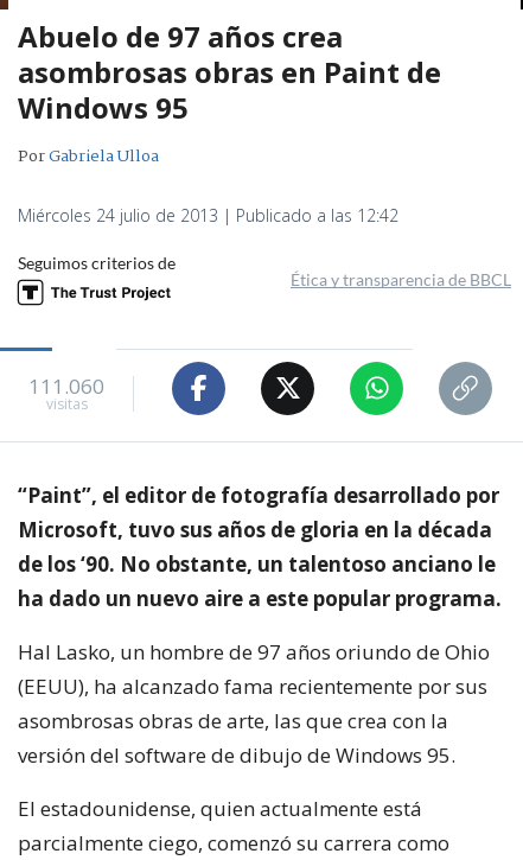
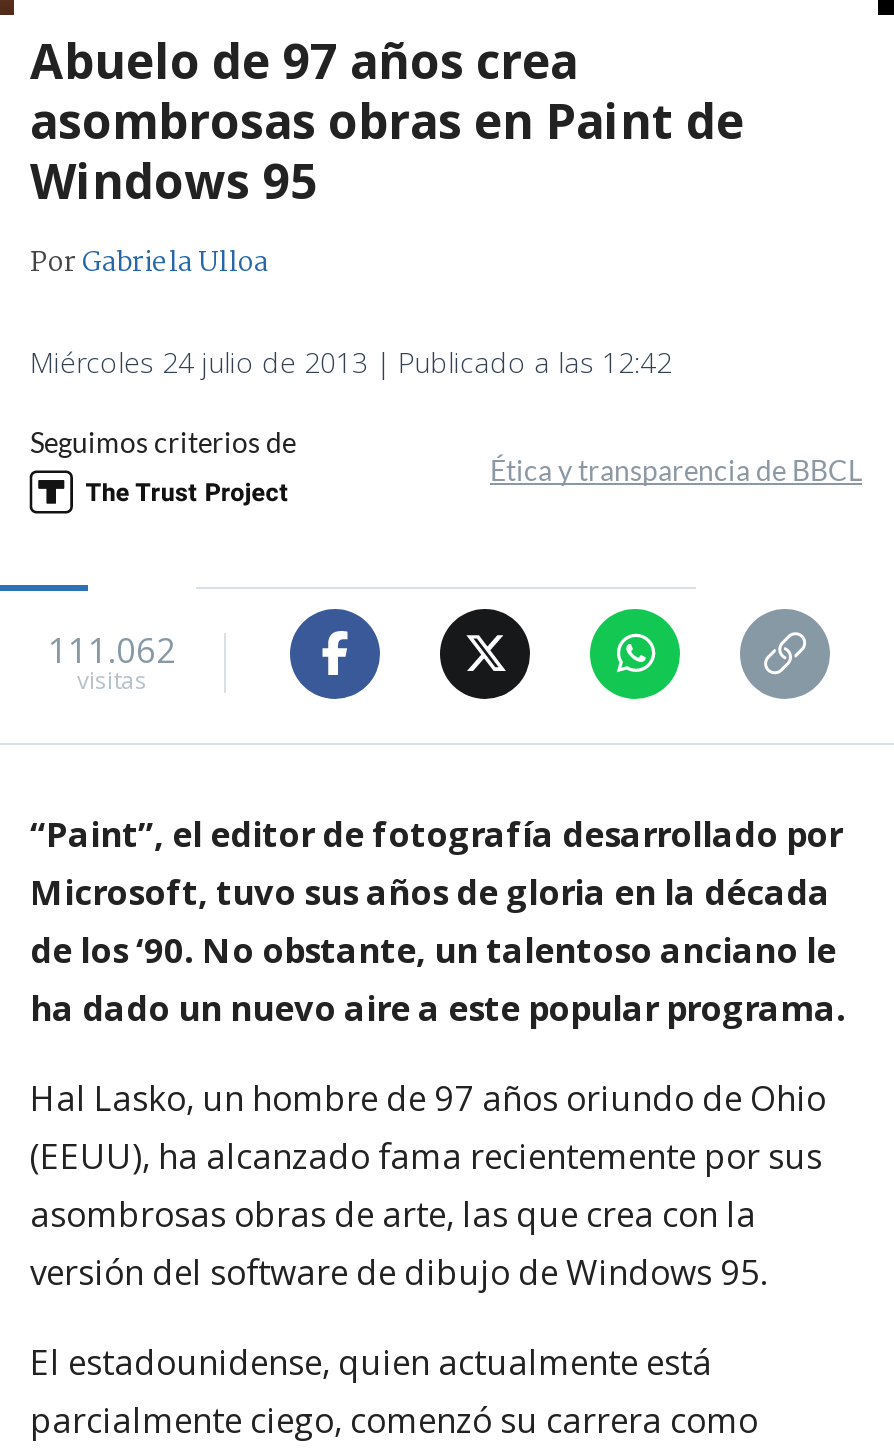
[28,373,104,400] 111.060 -> [48,628,176,674] 111.062

